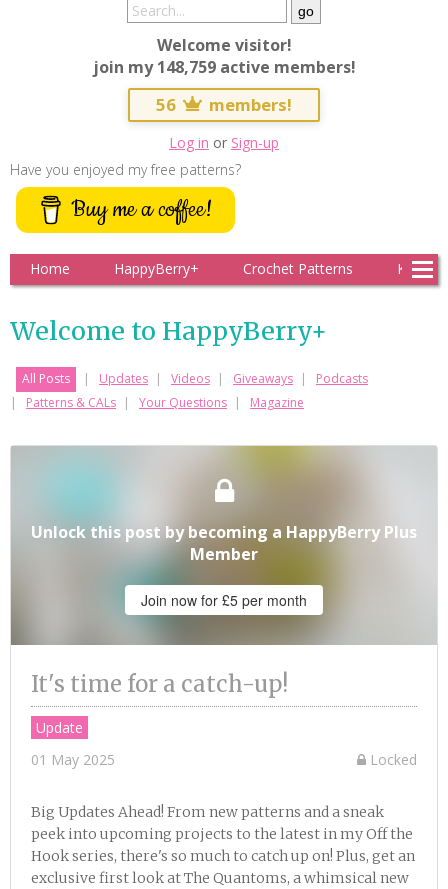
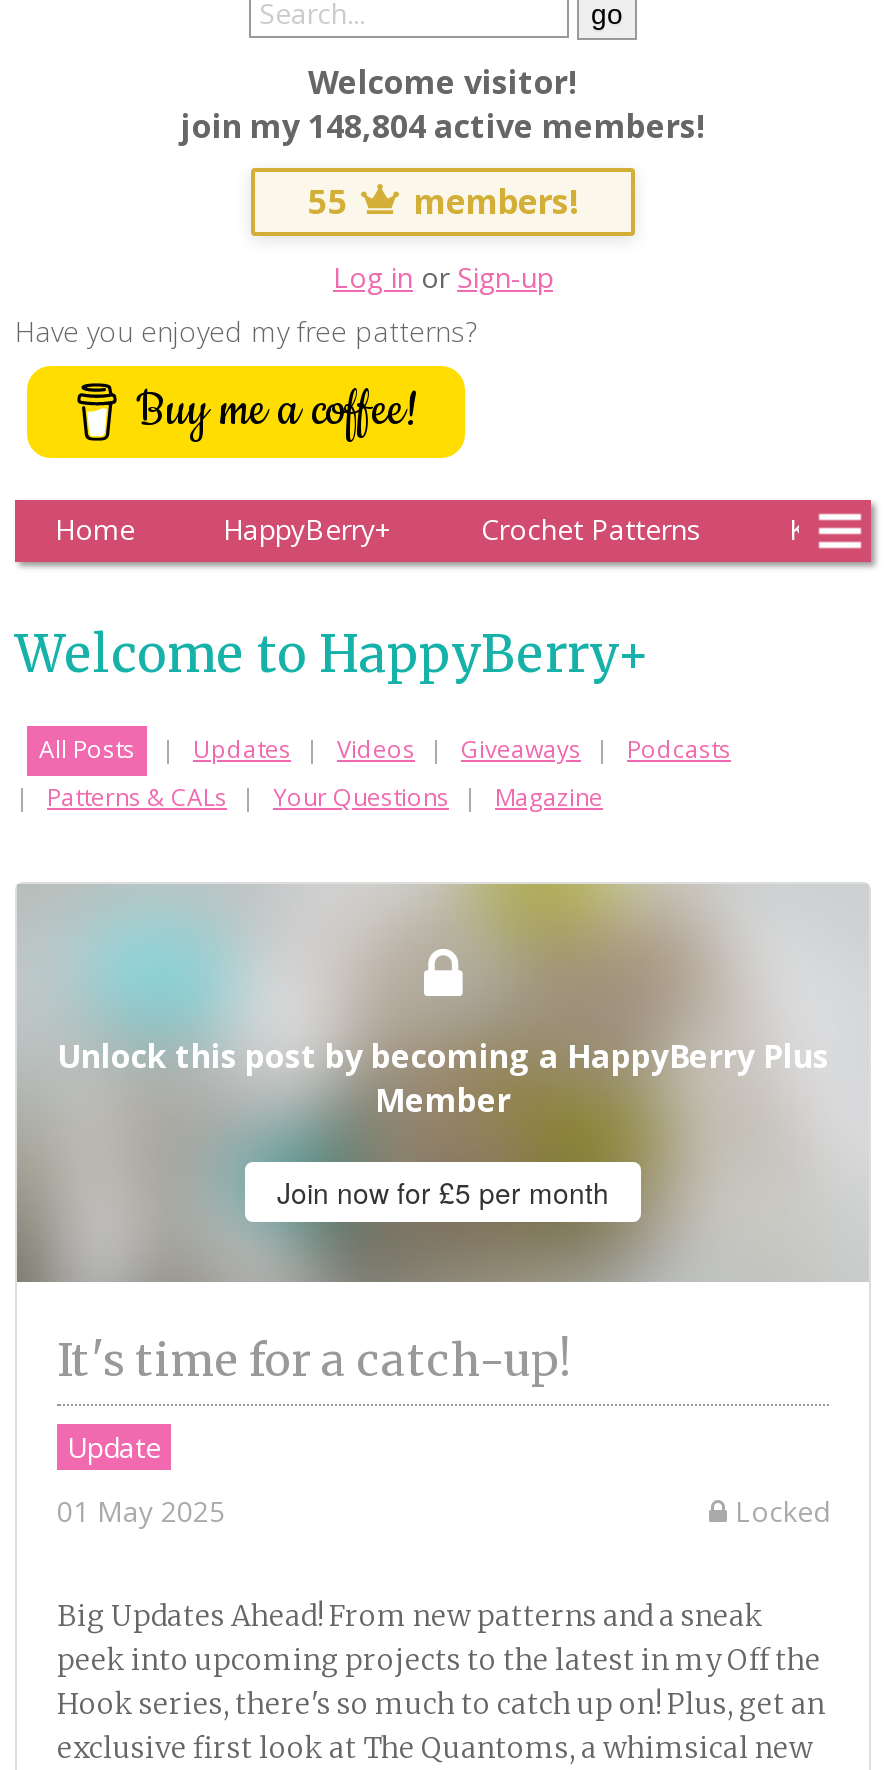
[92,56,355,78] join my 148,759 active members! -> [180,104,706,148] join my 148,804 active members!
[156,93,292,116] 56 members! -> [307,178,579,224] 55 members!

